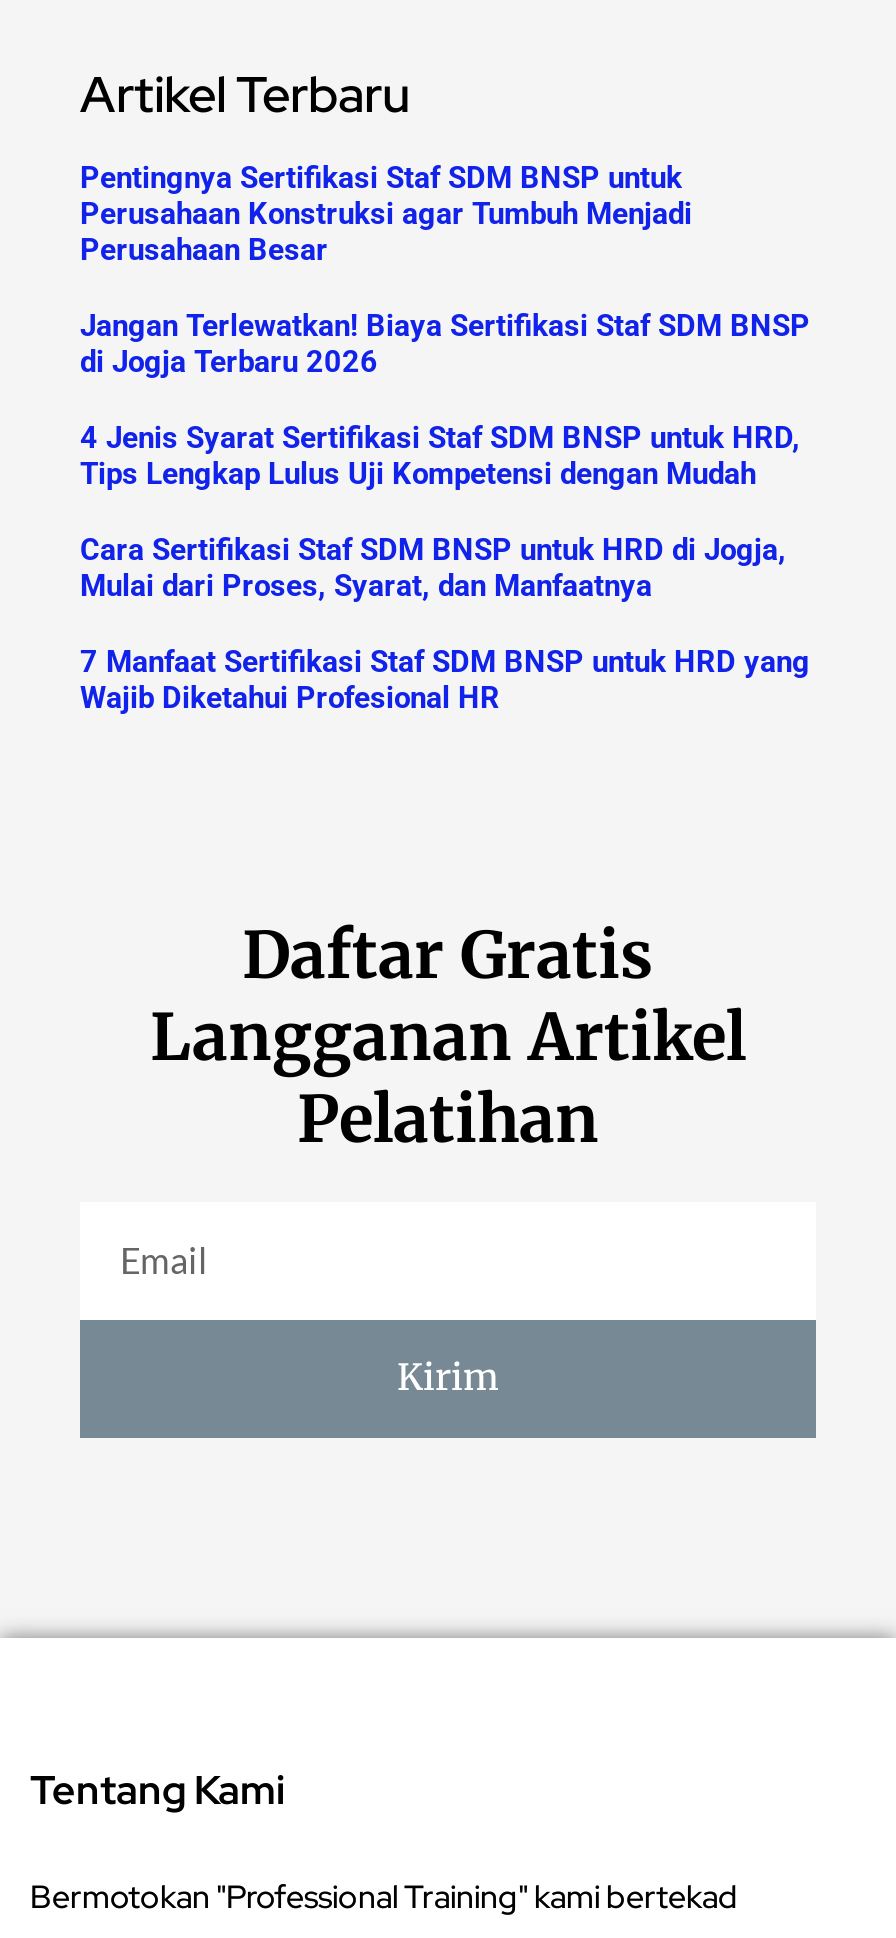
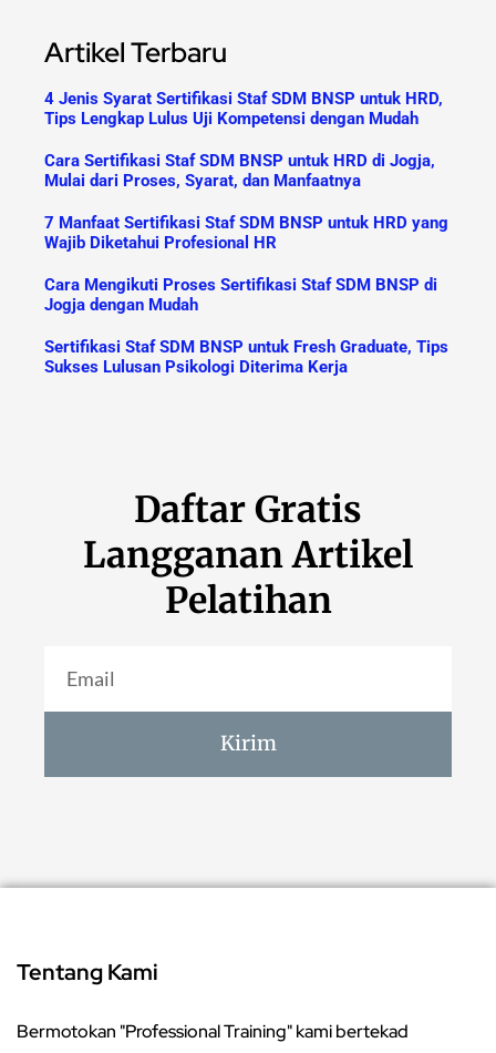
[80,160,810,380] Pentingnya Sertifikasi Staf SDM BNSP untuk | Perusahaan Konstruksi agar Tumbuh Menjadi | Perusahaan Besar | Jangan Terlewatkan! Biaya Sertifikasi Staf SDM BNSP | di Jogja Terbaru 2026 -> none
moved [80,420,810,716] -> [44,89,448,253]: 4 Jenis Syarat Sertifikasi Staf SDM BNSP untuk HRD, | Tips Lengkap Lulus Uji Kompetensi dengan Mudah | Cara Sertifikasi Staf SDM BNSP untuk HRD di Jogja, | Mulai dari Proses, Syarat, dan Manfaatnya | 7 Manfaat Sertifikasi Staf SDM BNSP untuk HRD yang | Wajib Diketahui Profesional HR
none -> [44,275,448,377] Cara Mengikuti Proses Sertifikasi Staf SDM BNSP di | Jogja dengan Mudah | Sertifikasi Staf SDM BNSP untuk Fresh Graduate, Tips | Sukses Lulusan Psikologi Diterima Kerja

